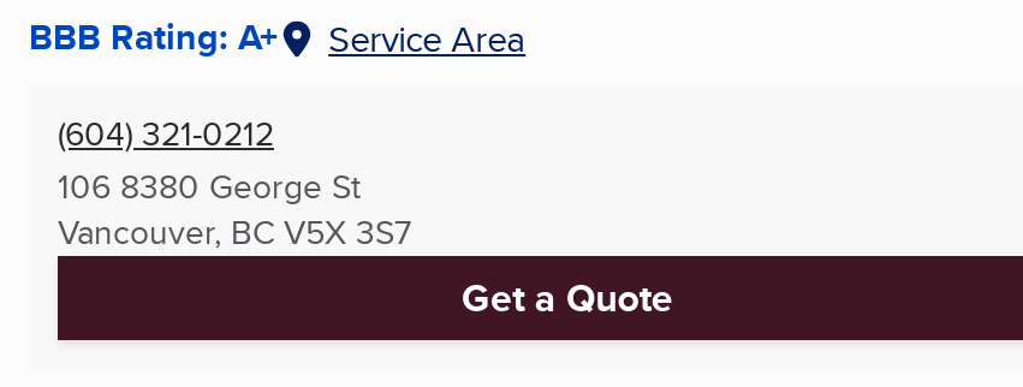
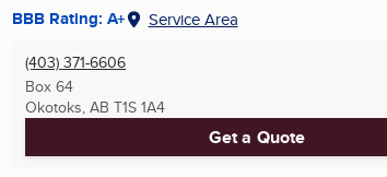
[58,109,411,257] (604) 321-0212 | 106 8380 George St | Vancouver, BC V5X 3S7 -> [25,51,165,118] (403) 371-6606 | Box 64 | Okotoks, AB T1S 1A4

